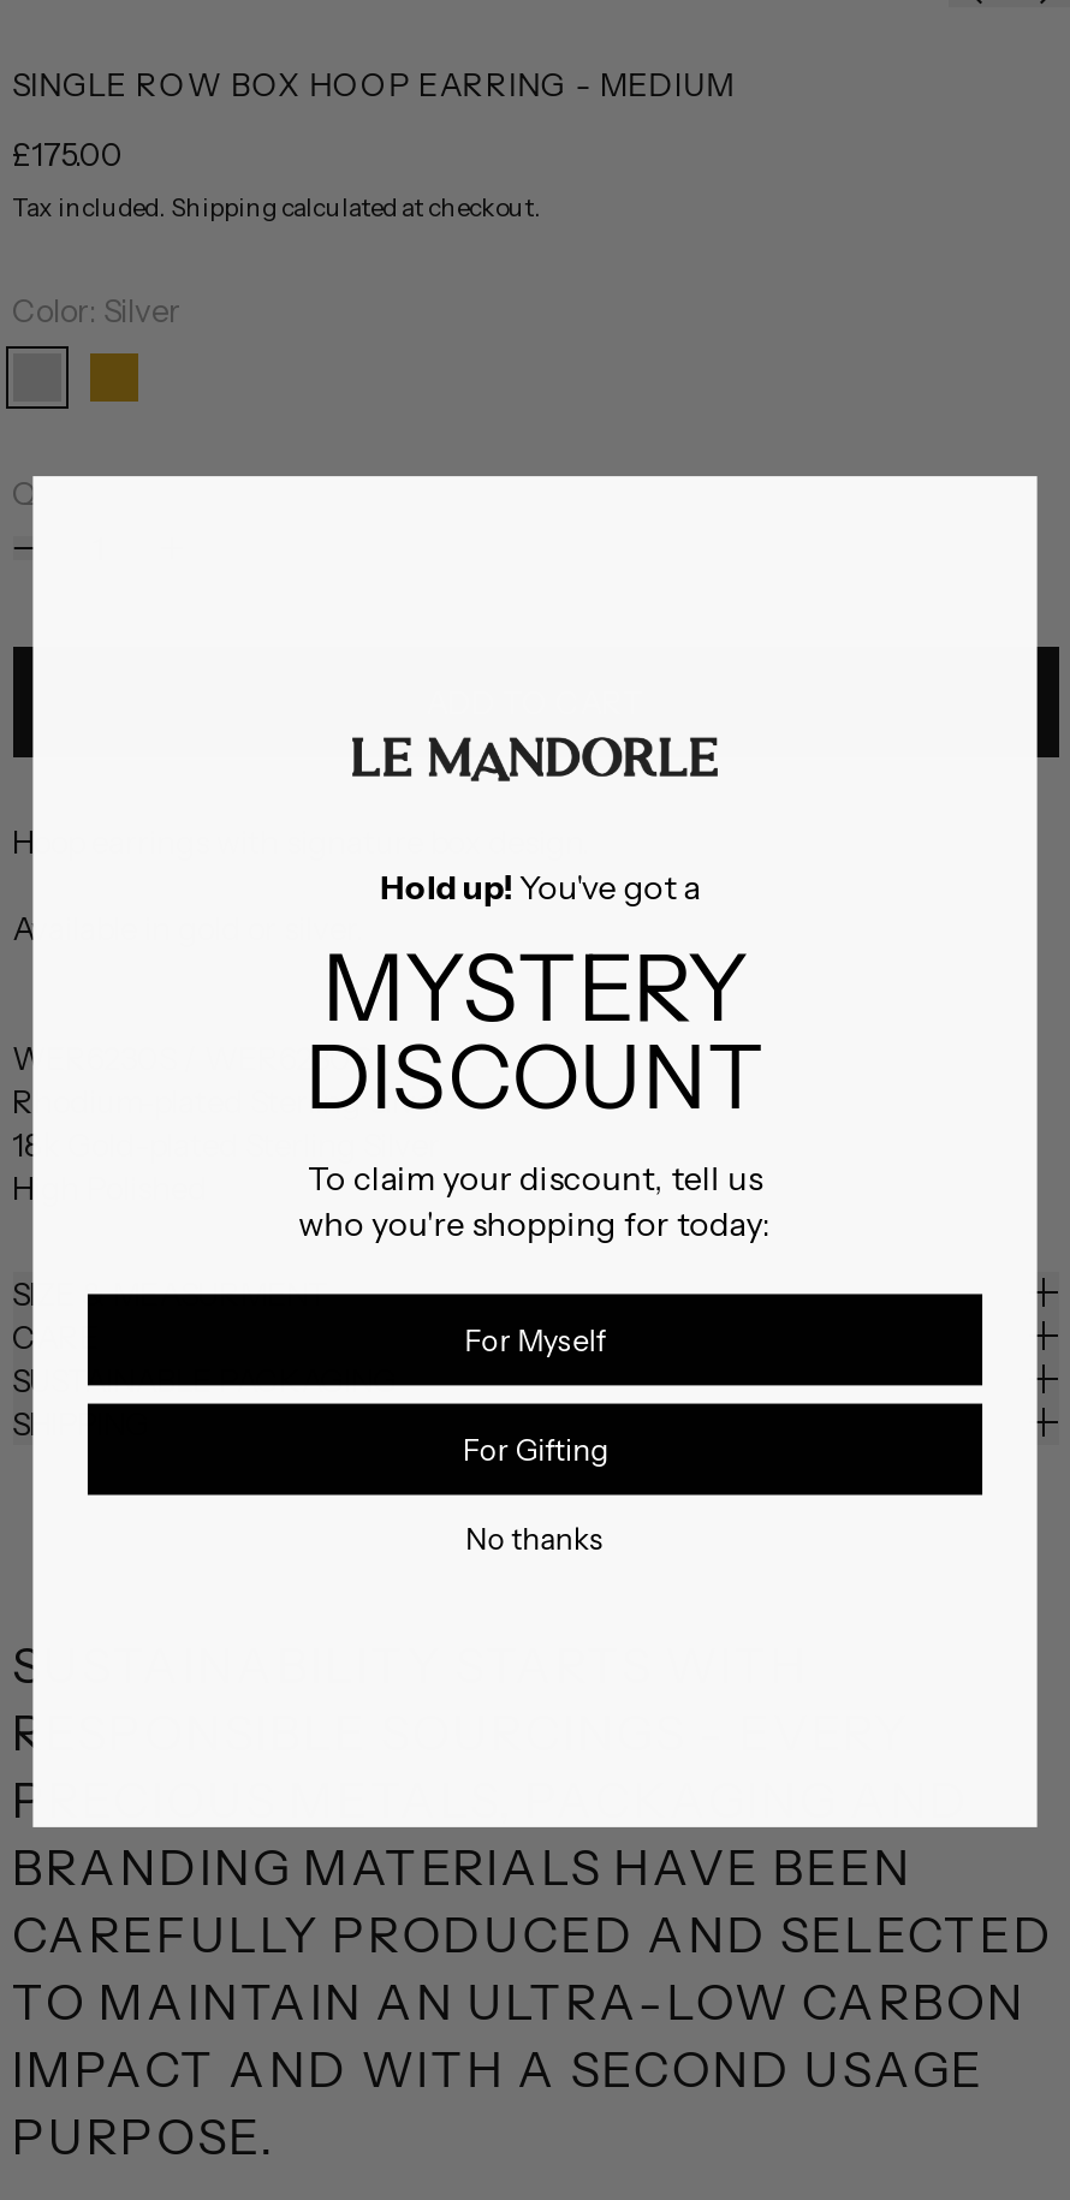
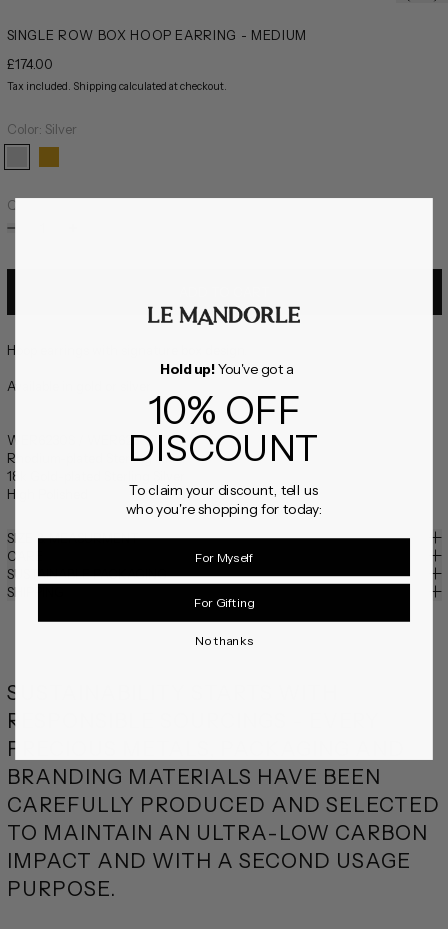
[12,135,123,174] £175.00 -> [6,56,52,72] £174.00
[321,930,749,1043] MYSTERY -> [148,387,300,434] 10% OFF

